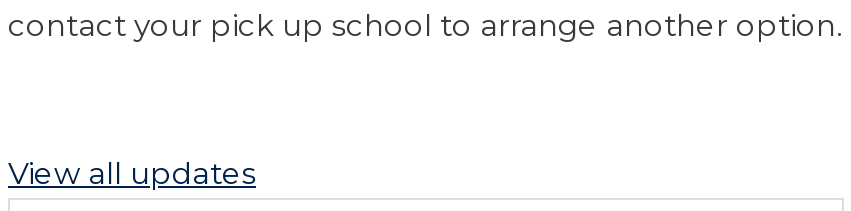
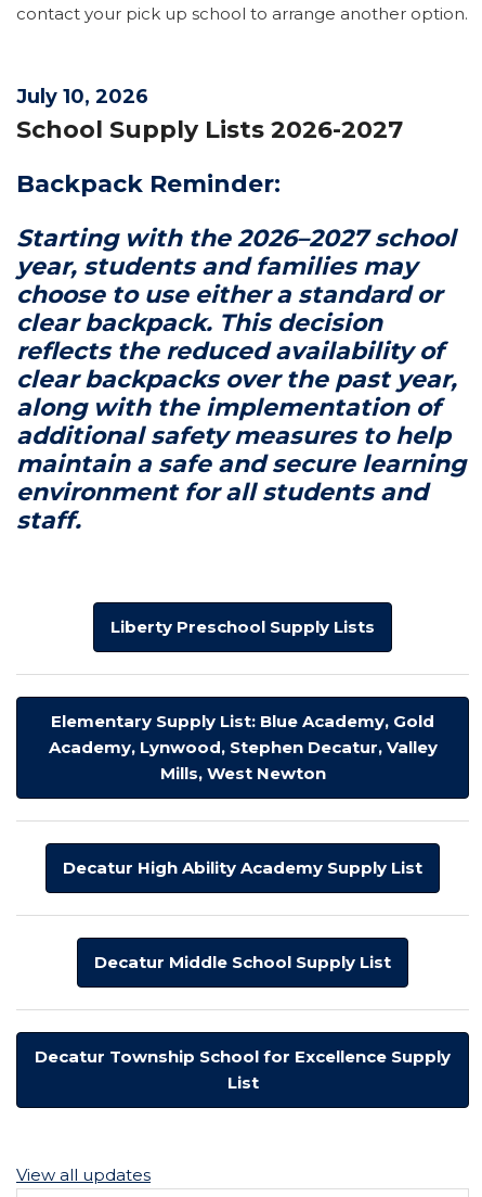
none -> [15,696,470,800] [image] | Elementary Supply List: Blue Academy, Gold | Academy, Lynwood, Stephen Decatur, Valley | Mills, West Newton
none -> [15,1031,470,1109] [image] | Decatur Township School for Excellence Supply | List
none -> [16,85,466,535] July 10, 2026 | School Supply Lists 2026-2027 | Backpack Reminder: | Starting with the 2026–2027 school | year, students and families may | choose to use either a standard or | clear backpack. This decision | reflects the reduced availability of | clear backpacks over the past year, | along with the implementation of | additional safety measures to help | maintain a safe and secure learning | environment for all students and | staff.
none -> [63,857,422,878] Decatur High Ability Academy Supply List
none -> [94,952,391,972] Decatur Middle School Supply List
none -> [110,617,375,637] Liberty Preschool Supply Lists

